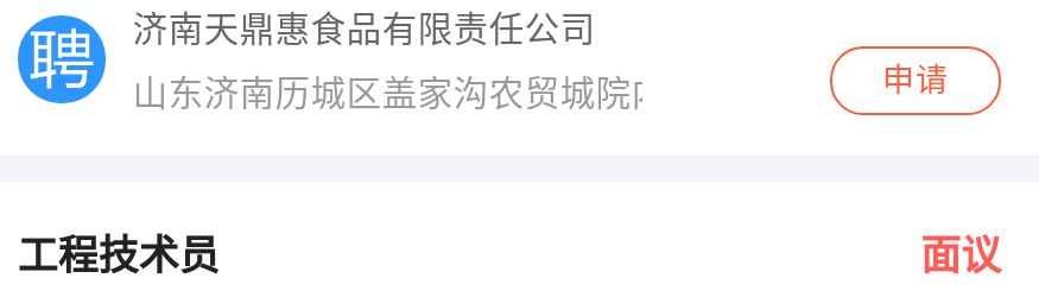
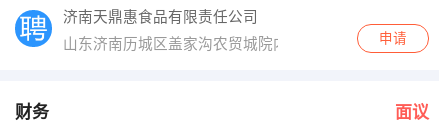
[18,235,219,280] 工程技术员 -> [15,103,49,122] 财务

